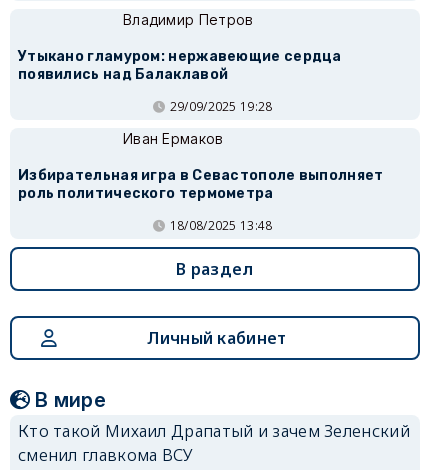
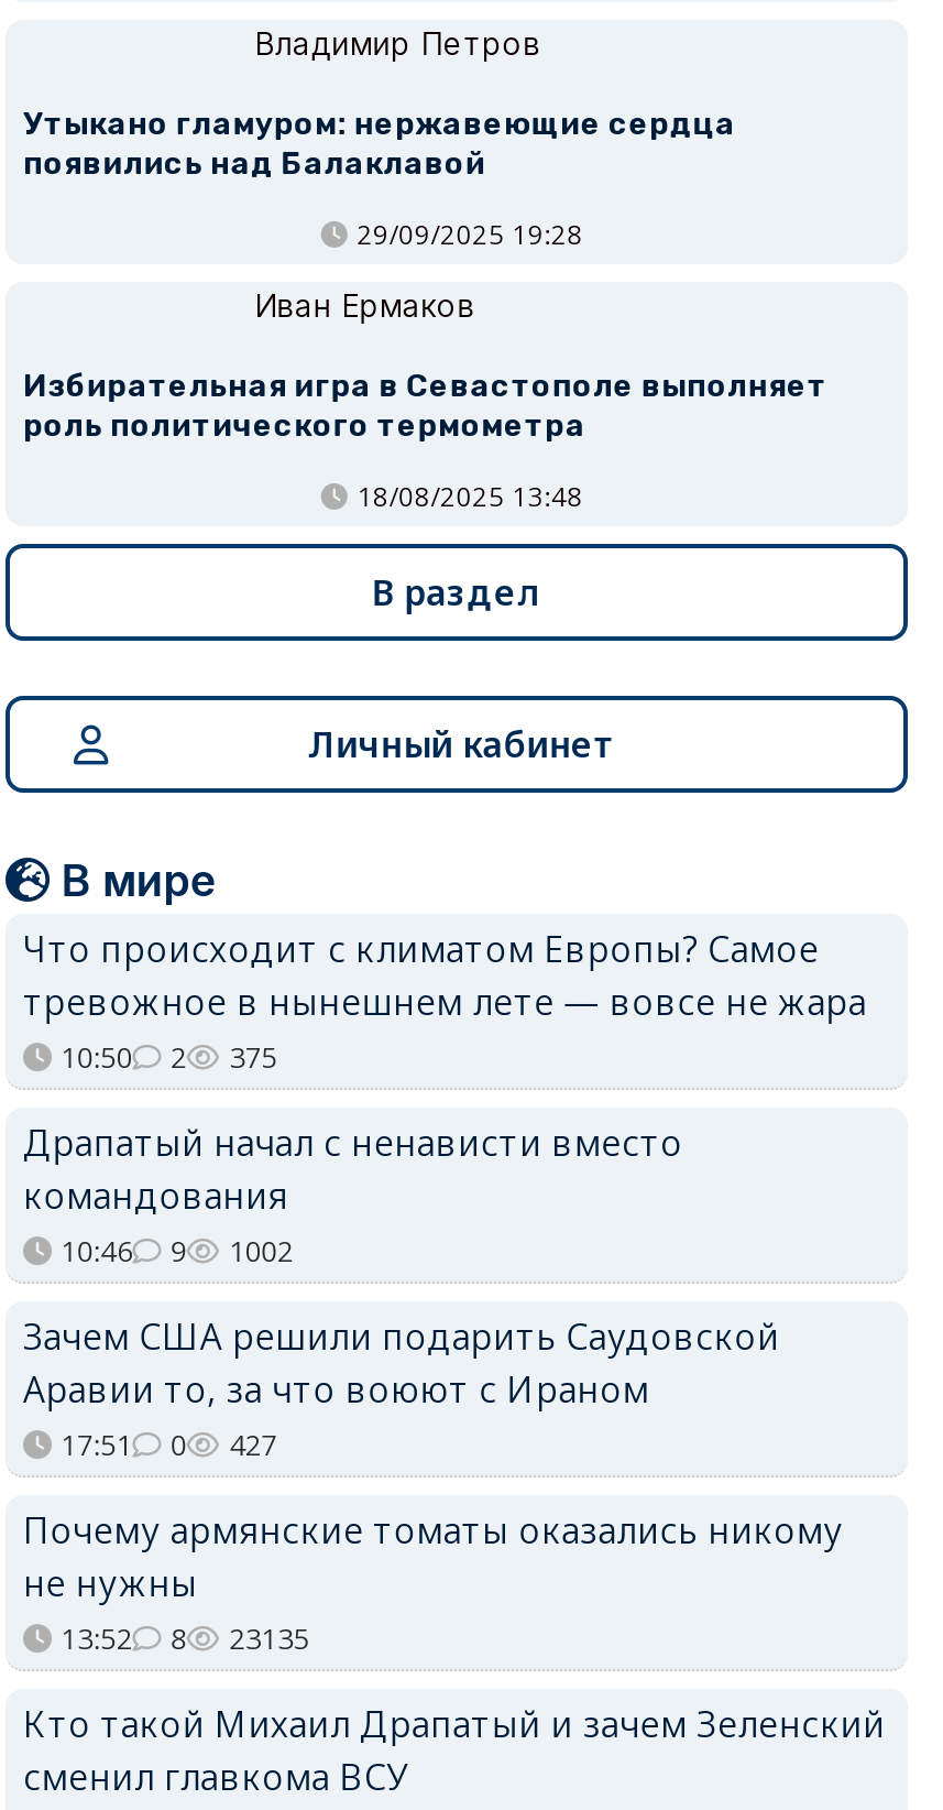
none -> [23,925,867,1658] Что происходит с климатом Европы? Самое | тревожное в нынешнем лете — вовсе не жара | 10:50 | 2 | 375 | Драпатый начал с ненависти вместо | командования | 10:46 | 9 | 1002 | Зачем США решили подарить Саудовской | Аравии то, за что воюют с Ираном | 17:51 | 0 | 427 | Почему армянские томаты оказались никому | не нужны | 13:52 | 8 | 23135

